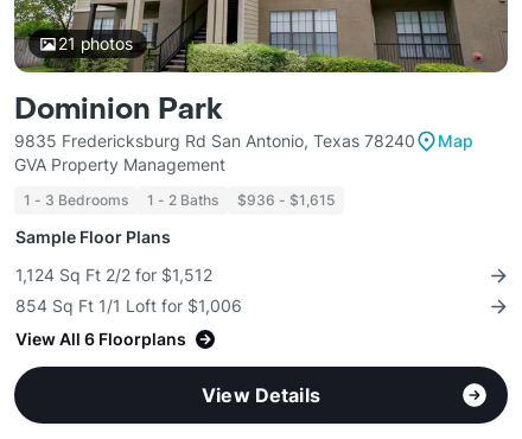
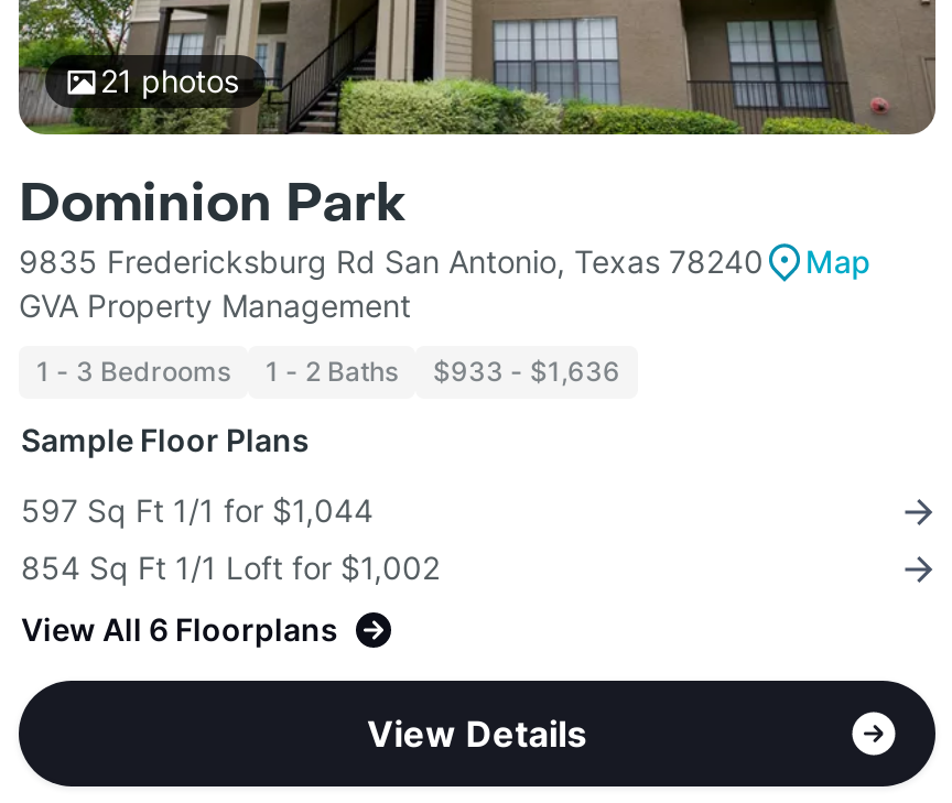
[24,191,335,209] 1 - 3 Bedrooms 1 - 2 Baths $936 - $1,615 -> [36,355,620,388] 1 - 3 Bedrooms 1 - 2 Baths $933 - $1,636
[15,265,212,285] 1,124 Sq Ft 2/2 for $1,512 -> [21,492,374,529] 597 Sq Ft 1/1 for $1,044
[15,296,242,316] 854 Sq Ft 1/1 Loft for $1,006 -> [21,549,440,586] 854 Sq Ft 1/1 Loft for $1,002

